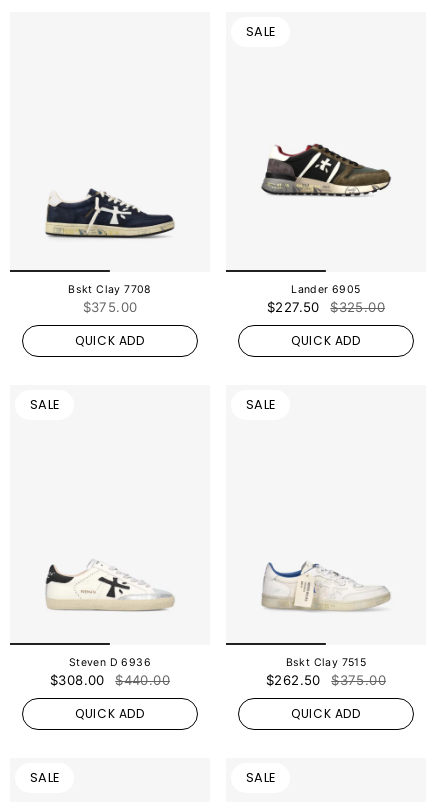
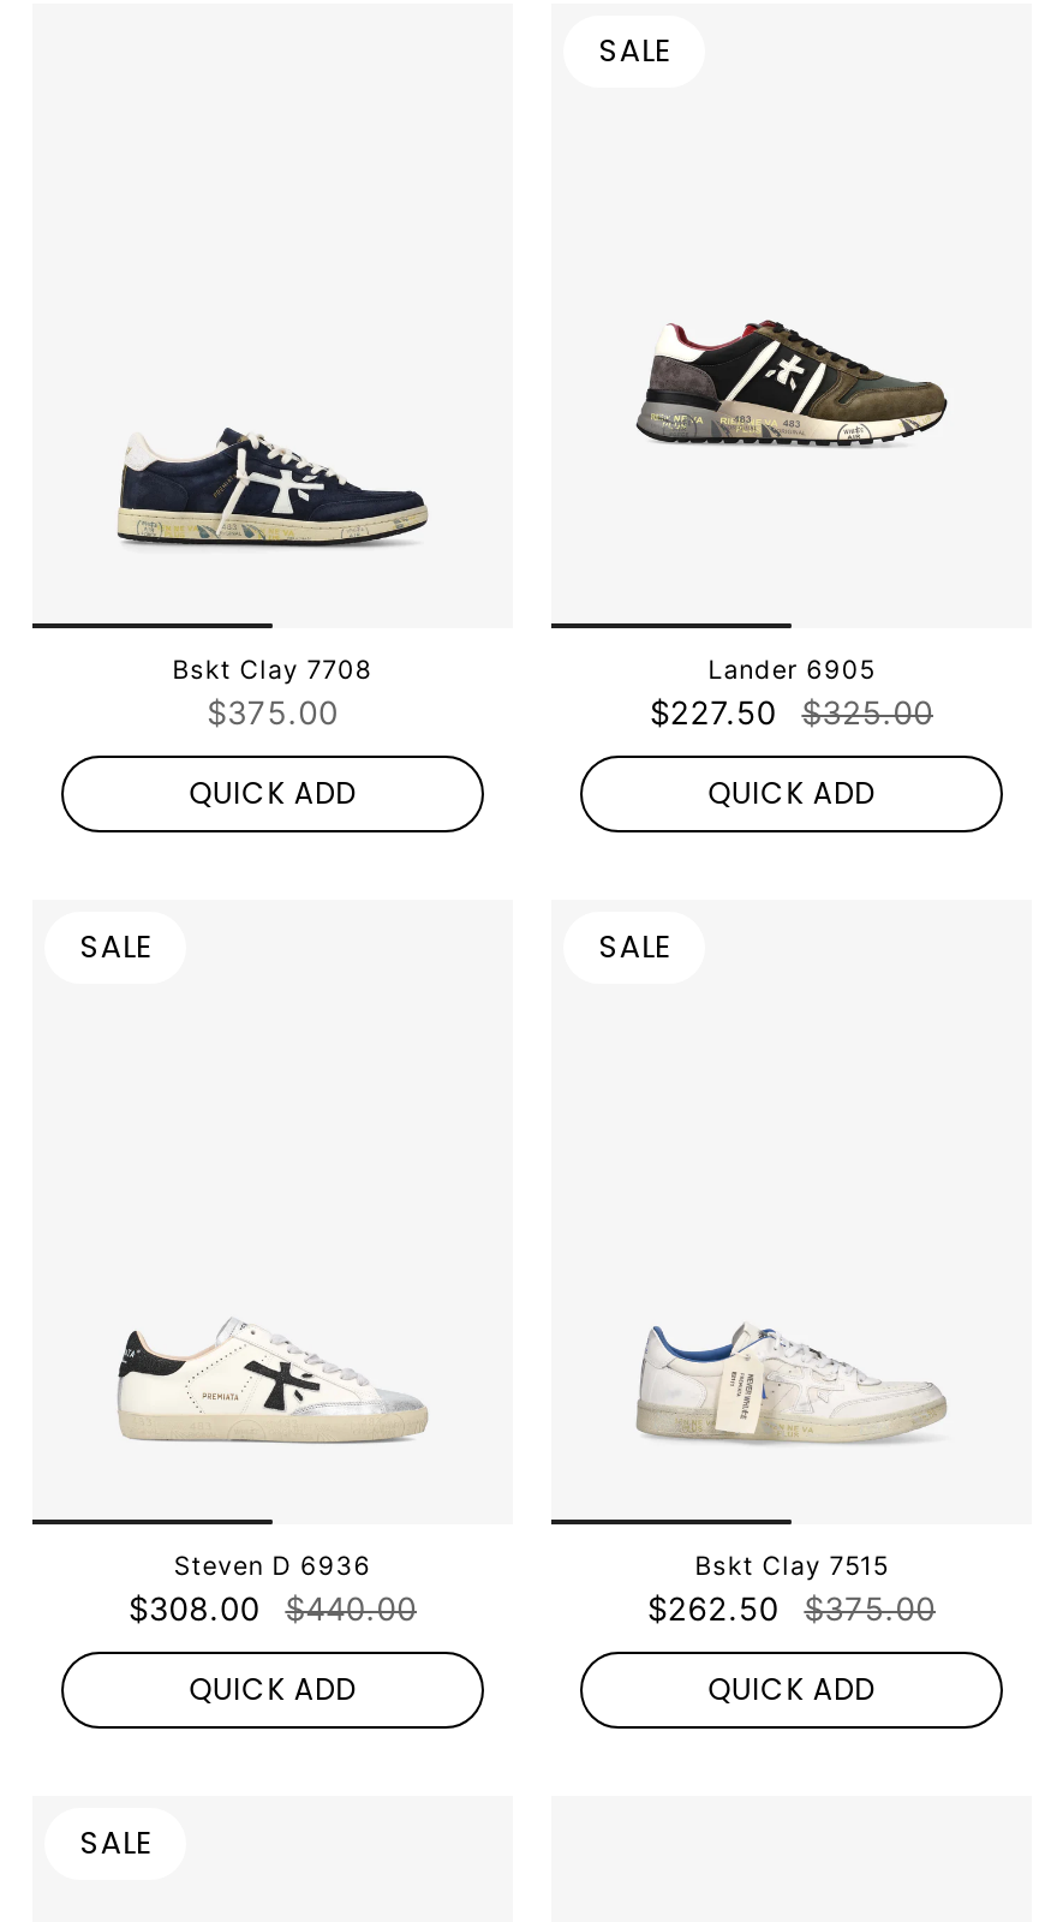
[246,768,275,785] SALE -> none

